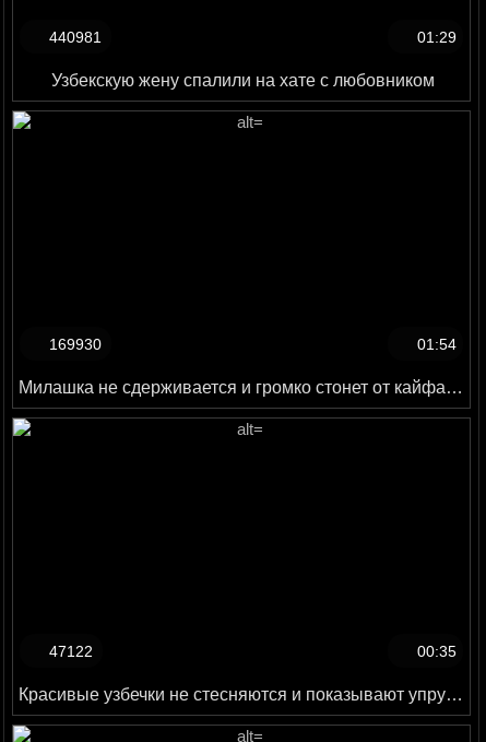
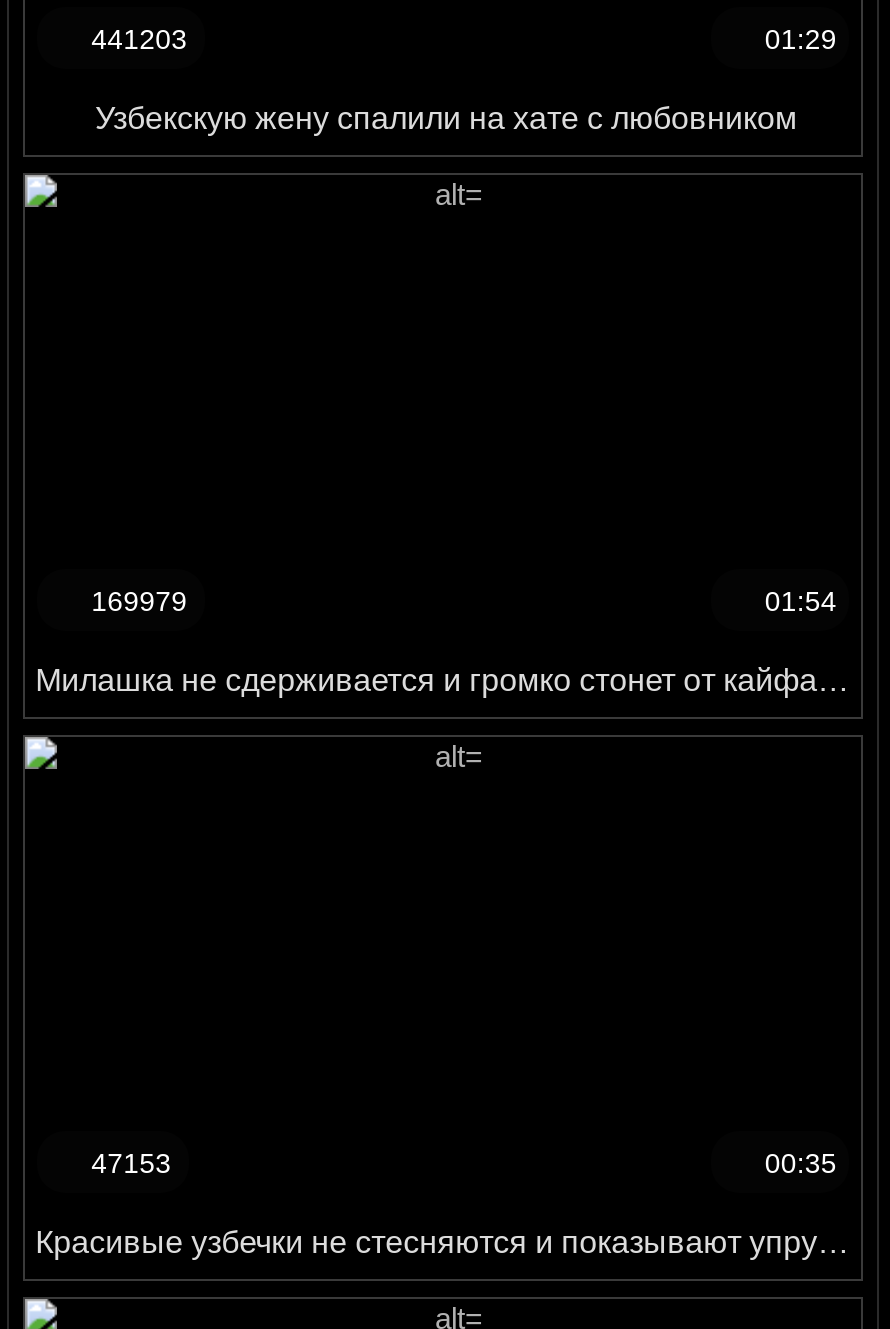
[49,28,102,46] 440981 -> [91,23,187,55] 441203
[49,335,102,353] 169930 -> [91,585,187,617] 169979
[49,642,93,660] 47122 -> [91,1147,171,1179] 47153

